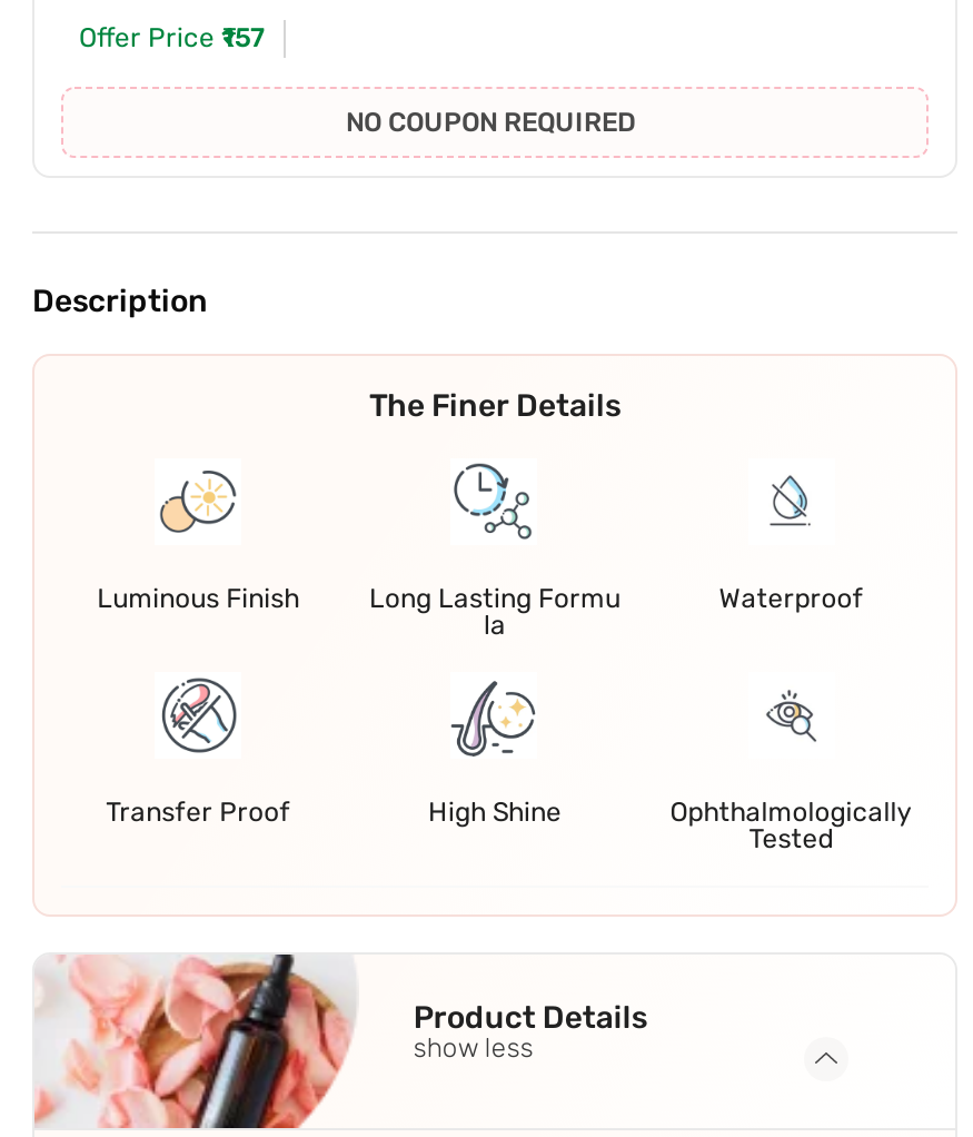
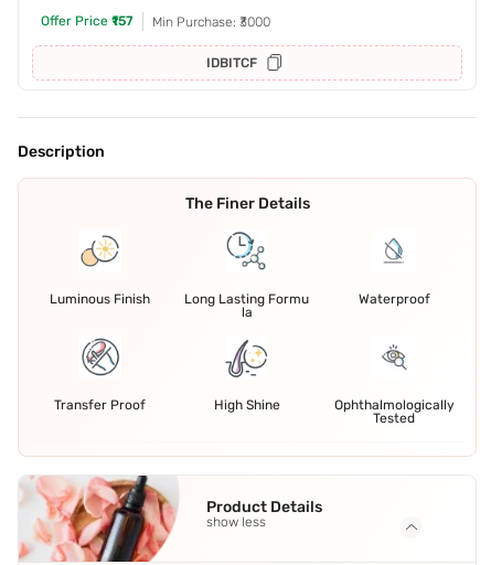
[346,107,635,139] NO COUPON REQUIRED -> [152,14,270,71] Min Purchase: ₹3000 | IDBITCF

